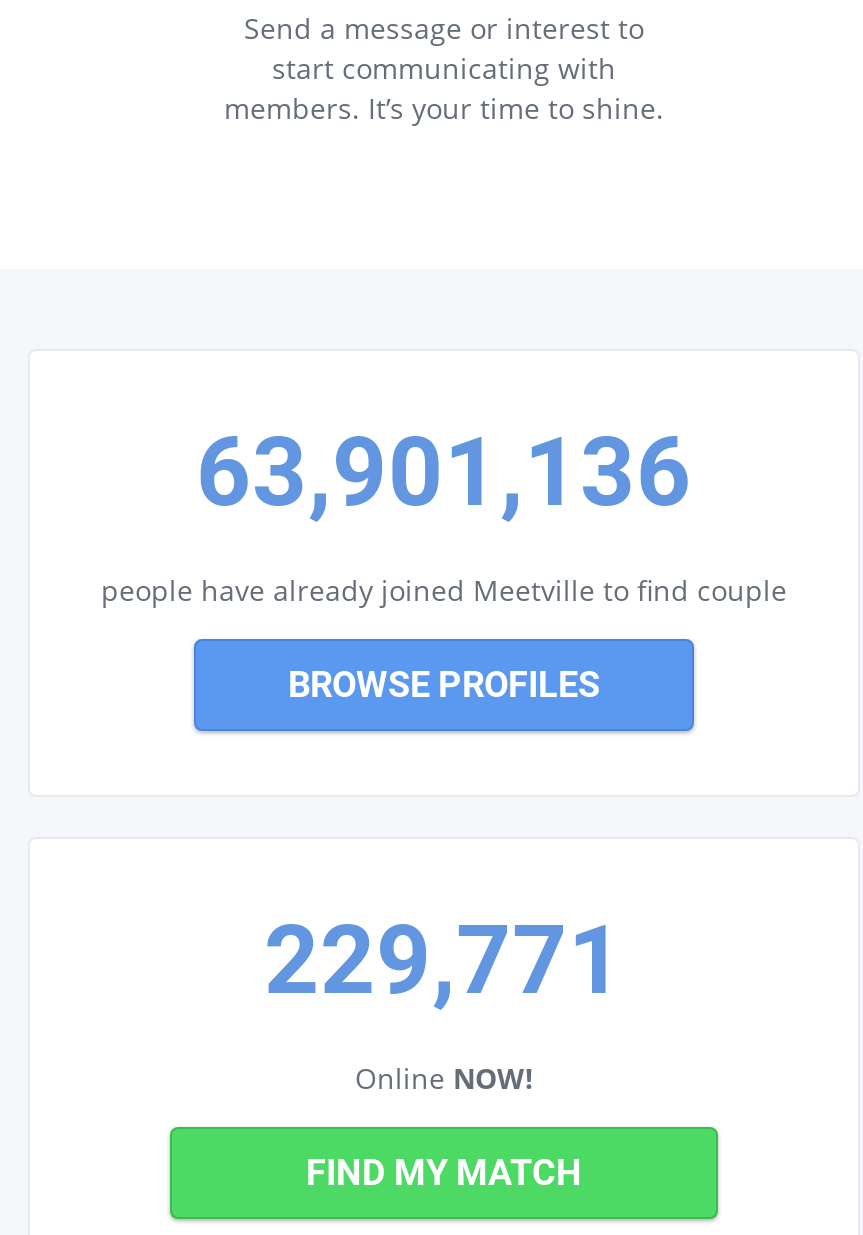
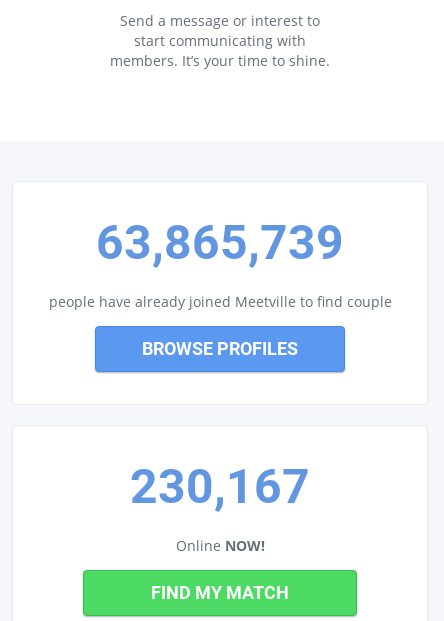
[196,415,692,529] 63,901,136 -> [96,214,344,271] 63,865,739
[264,903,624,1017] 229,771 -> [130,458,310,515] 230,167

